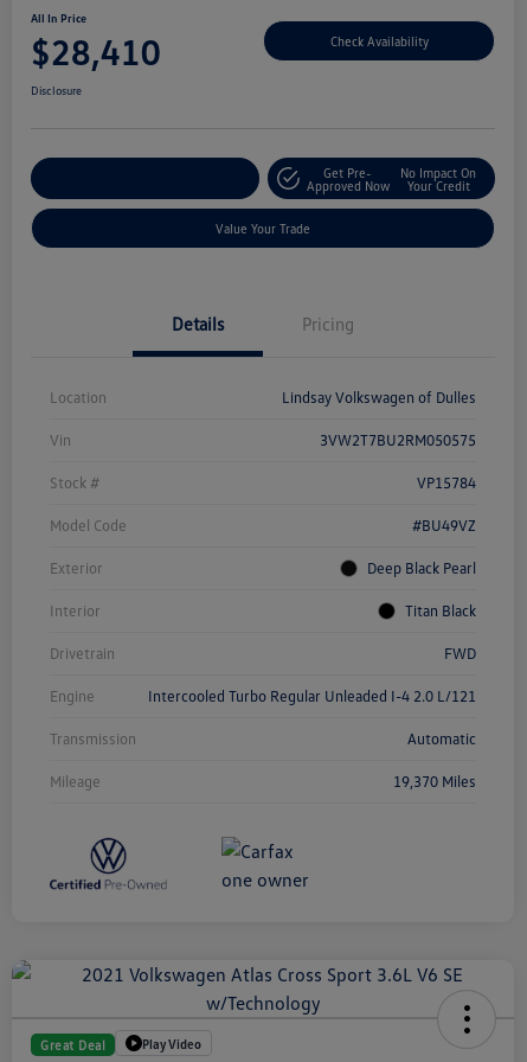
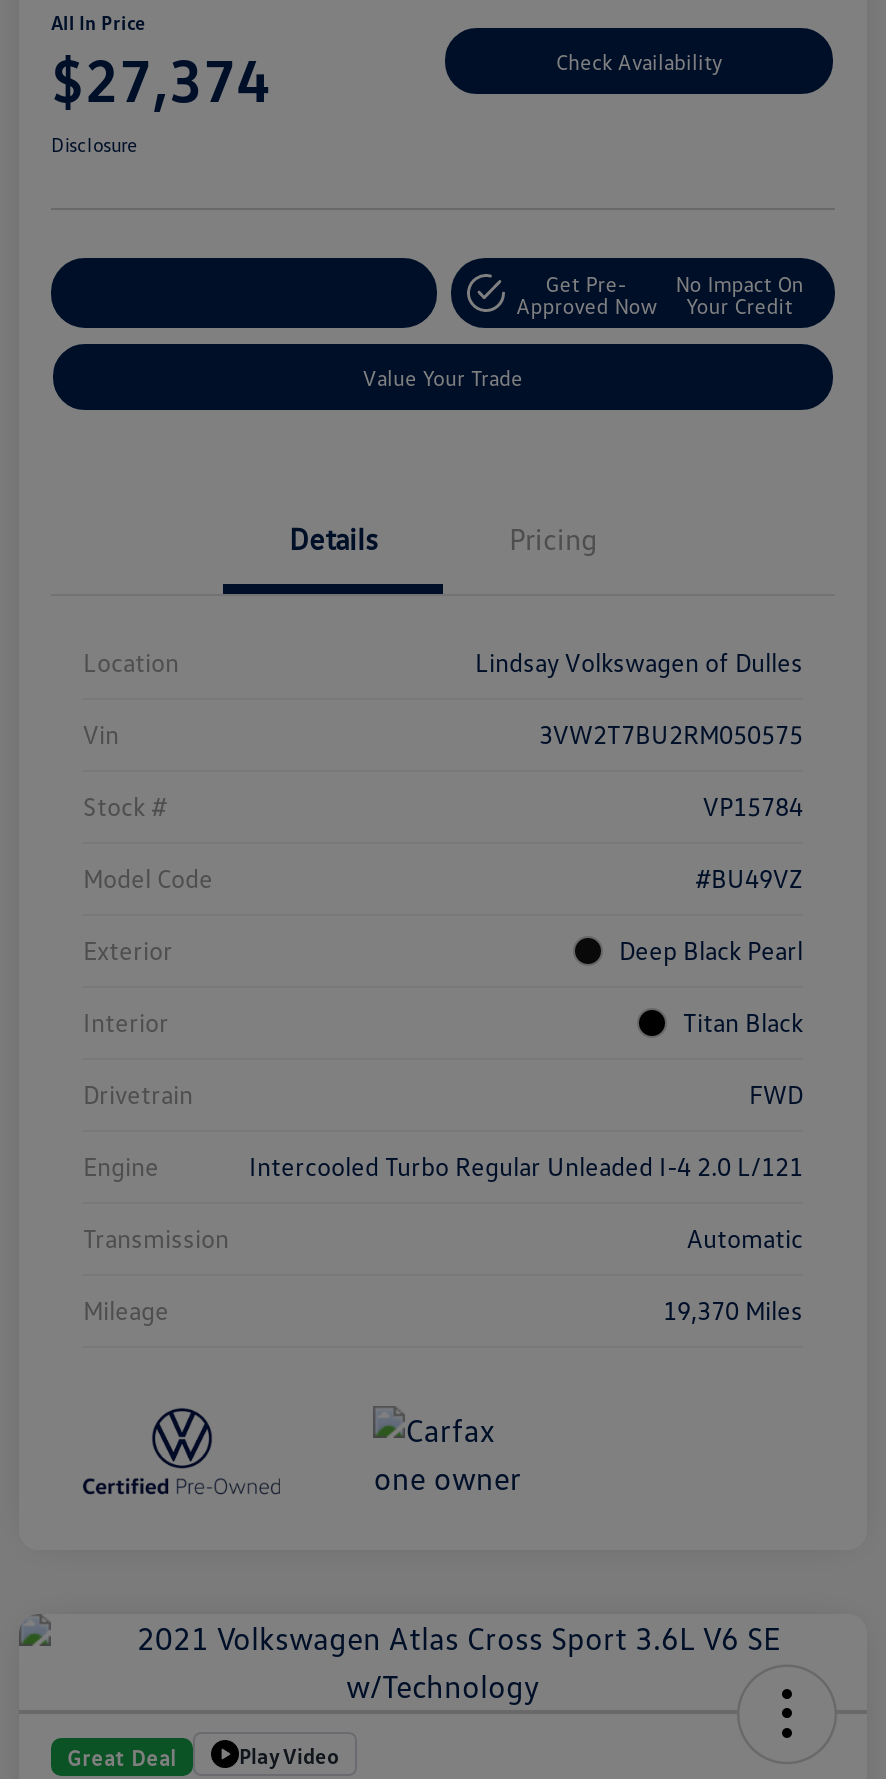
[31,30,161,74] $28,410 -> [51,42,271,116] $27,374

